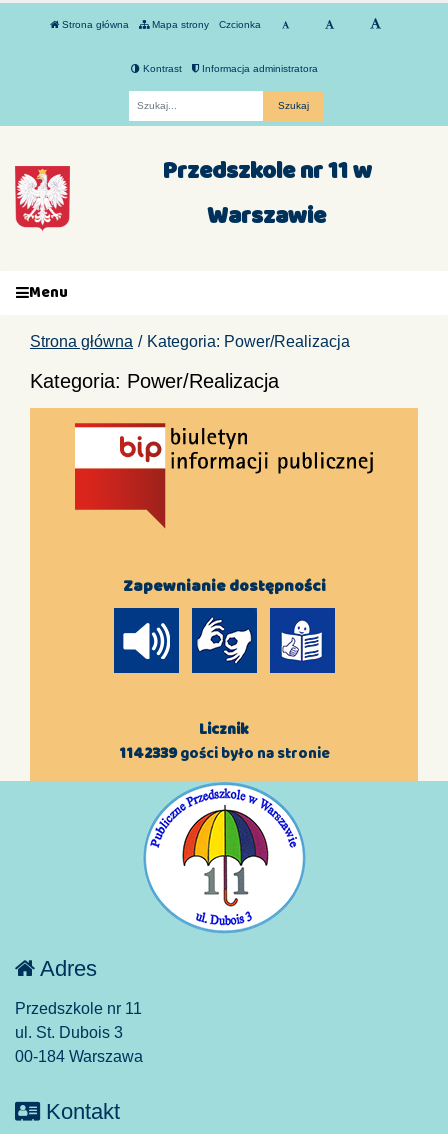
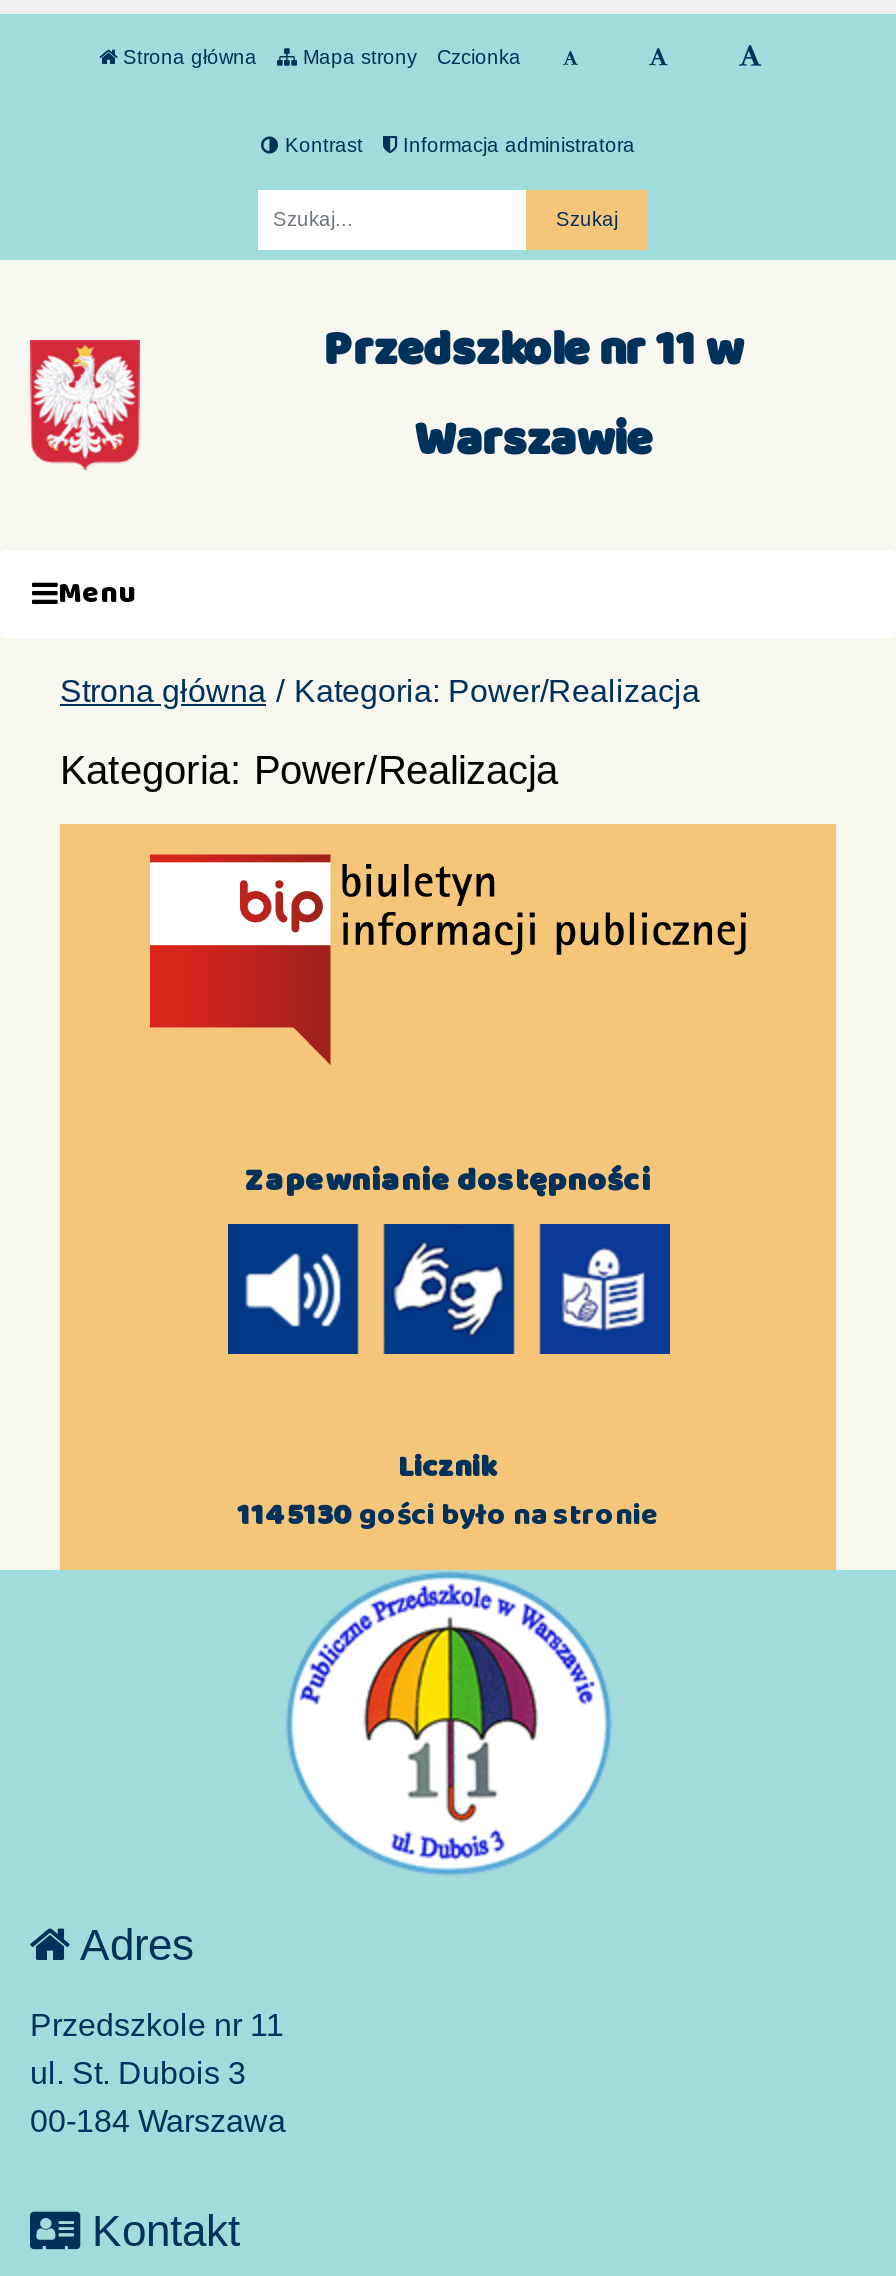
[118,742,329,765] 1142339 gości było na stronie -> [237,1493,659,1539] 1145130 gości było na stronie

